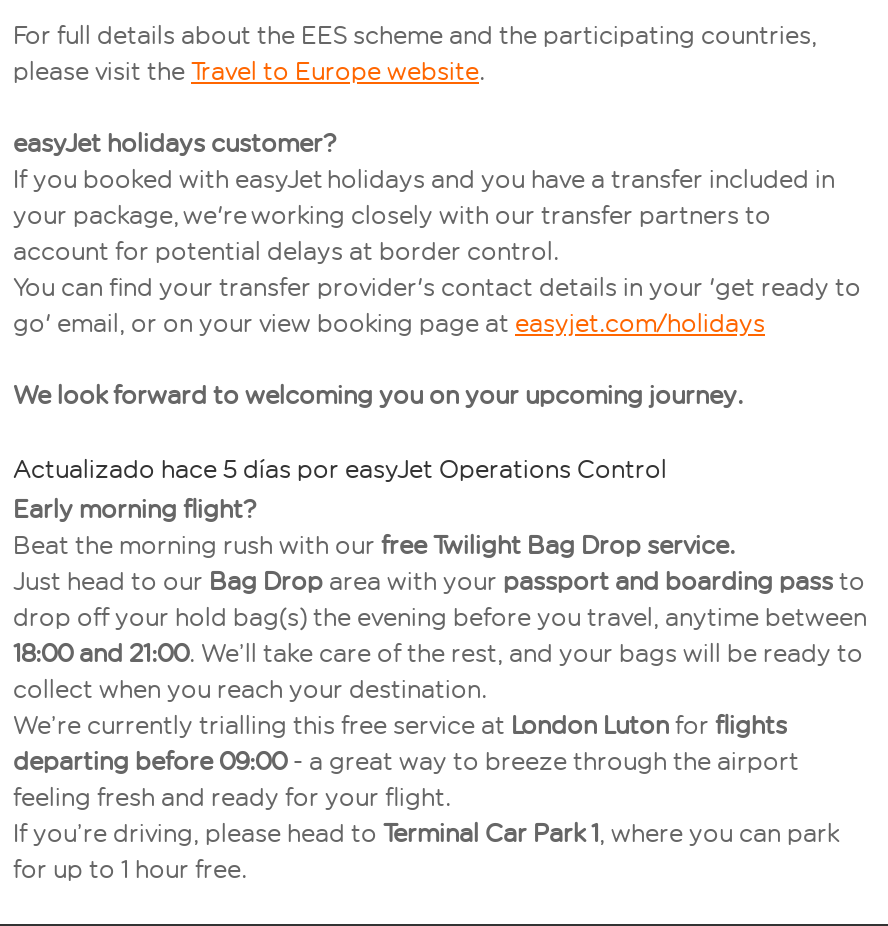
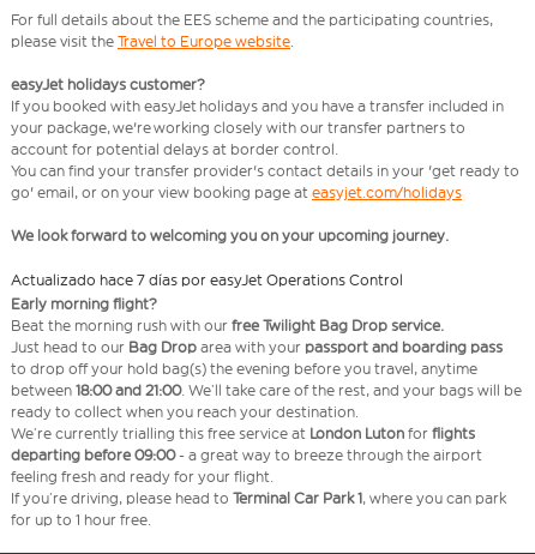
[13,454,667,484] Actualizado hace 5 días por easyJet Operations Control -> [11,271,403,289] Actualizado hace 7 días por easyJet Operations Control

